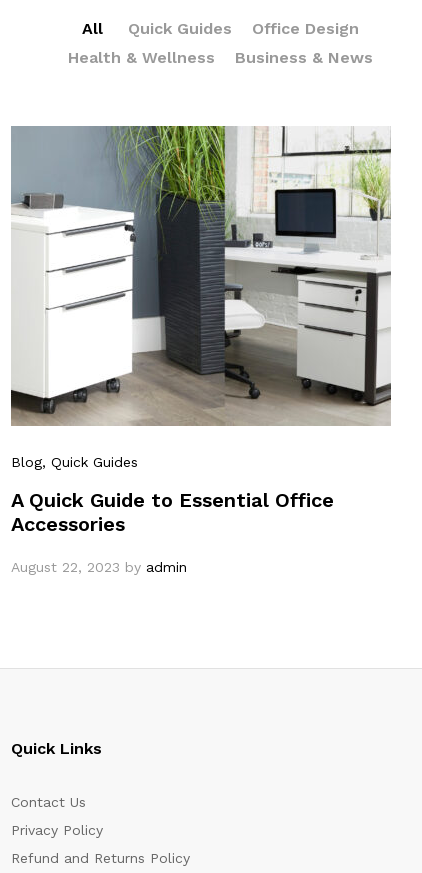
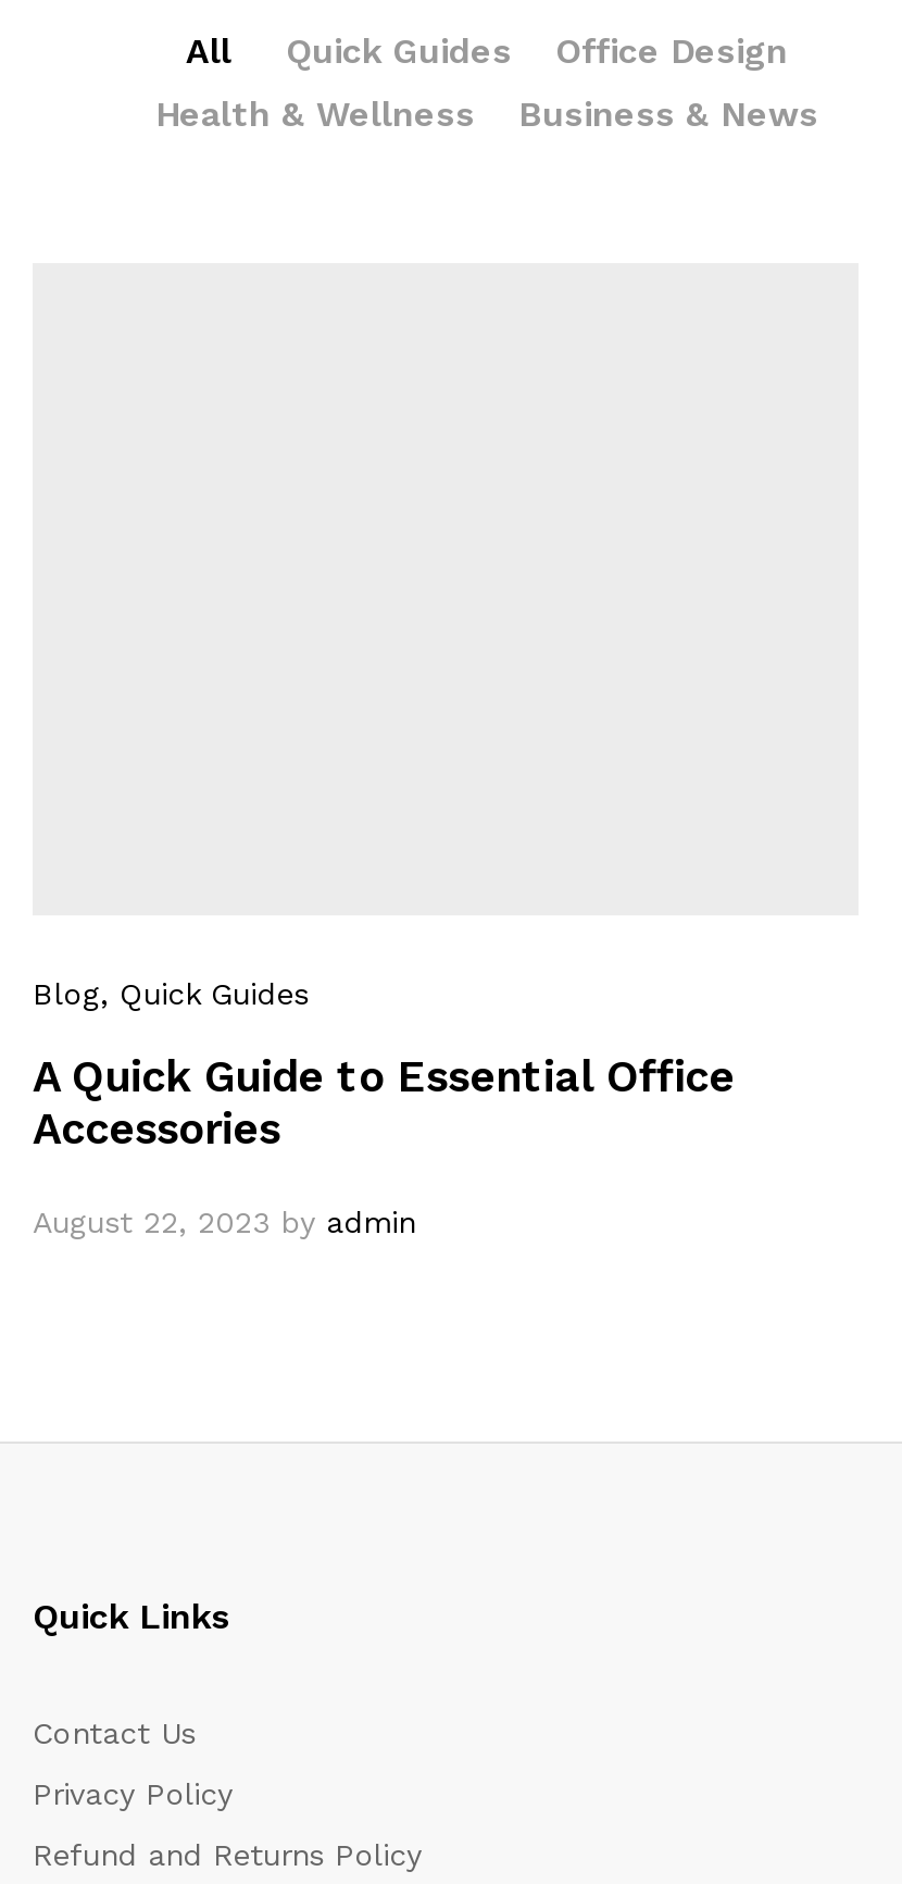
[10,125,392,426] [image] -> none

